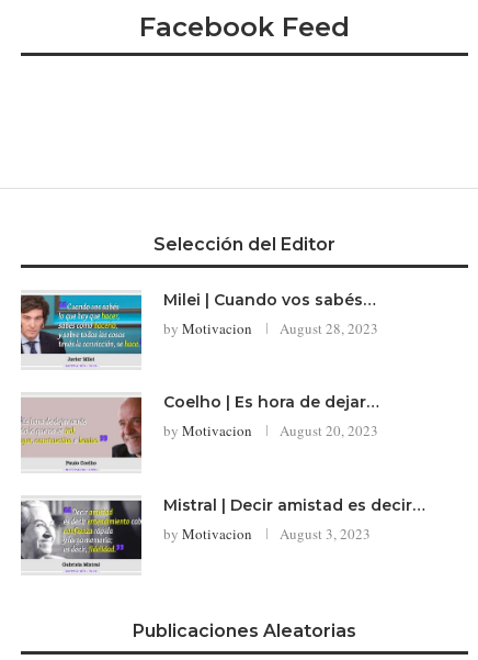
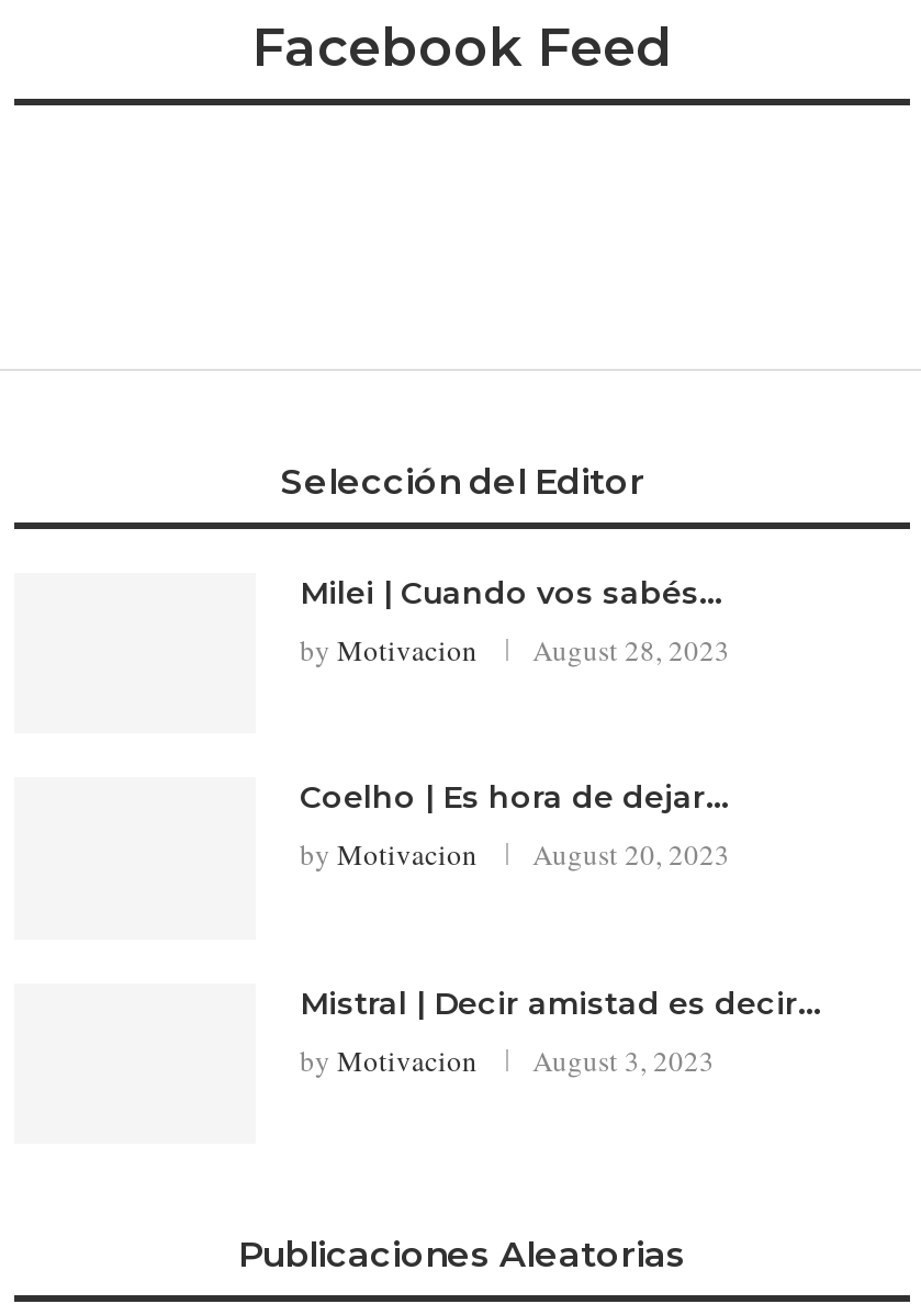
[20,293,143,368] [image] -> none
[20,395,143,472] [image] -> none
[20,499,143,573] [image] -> none

